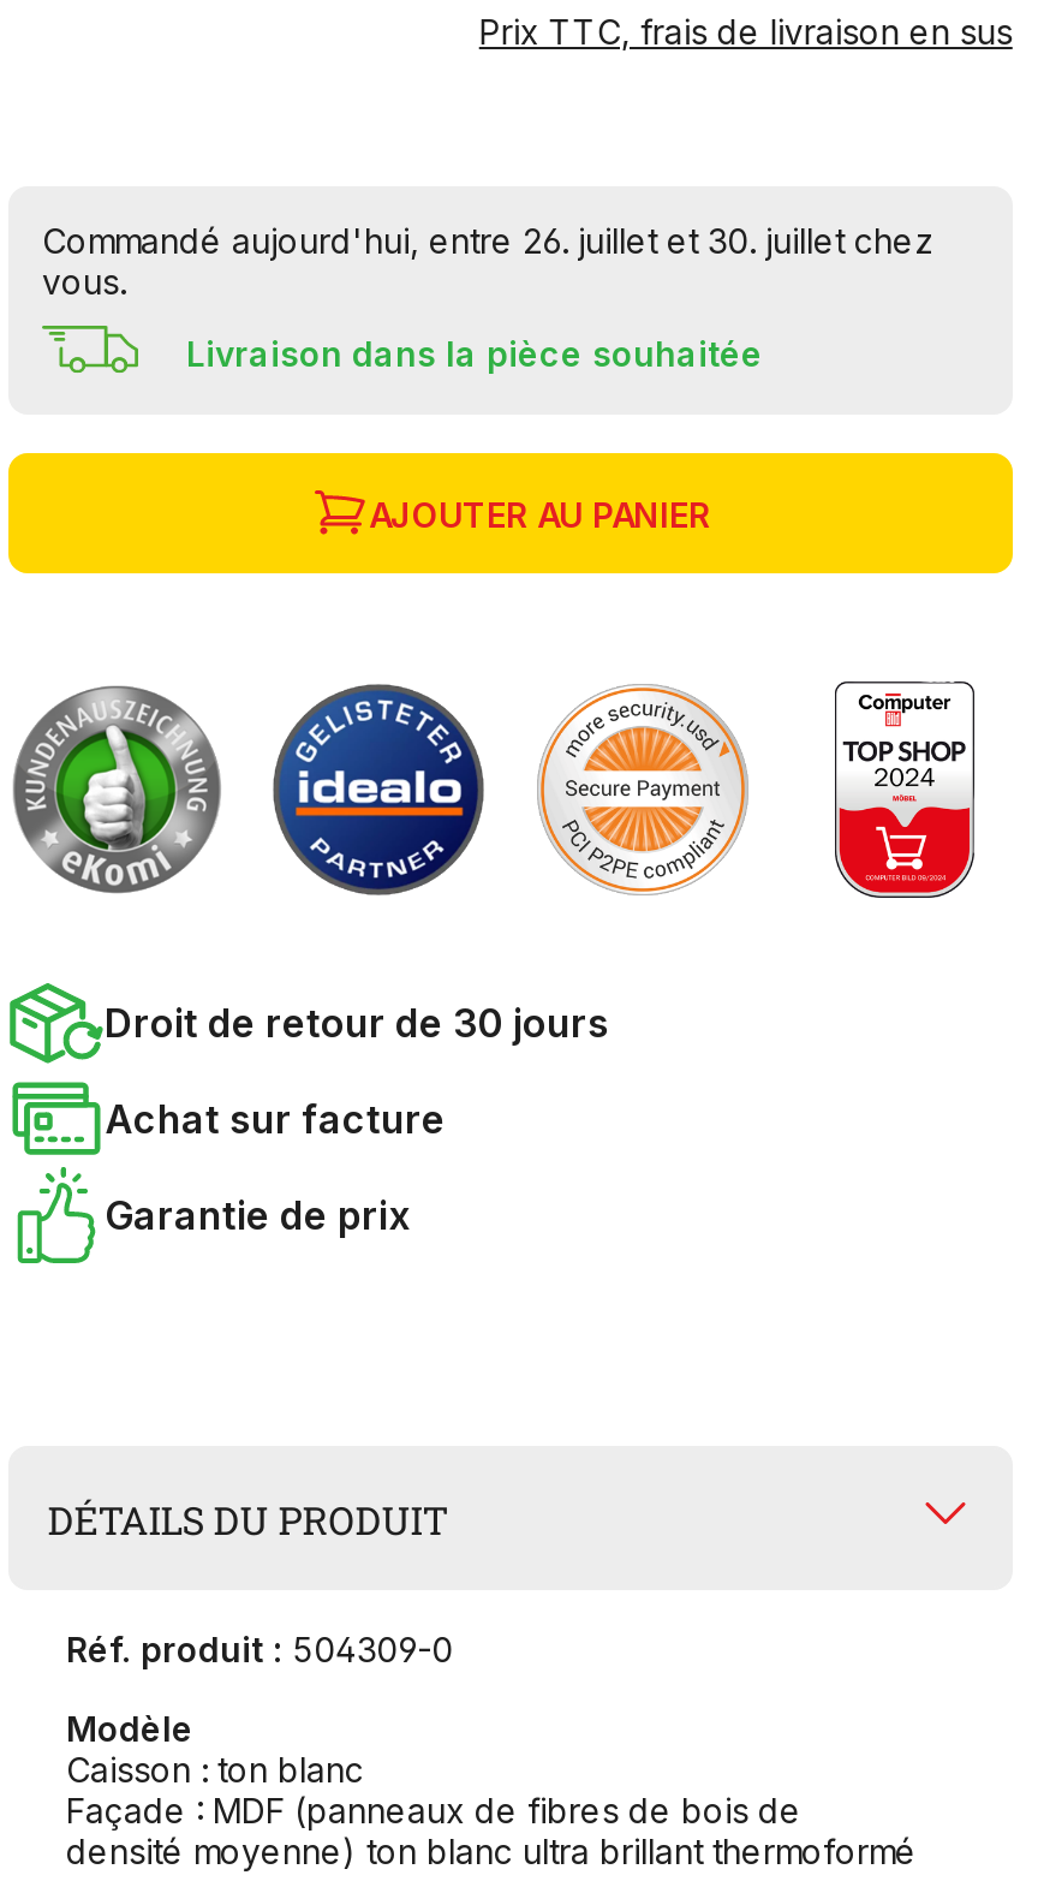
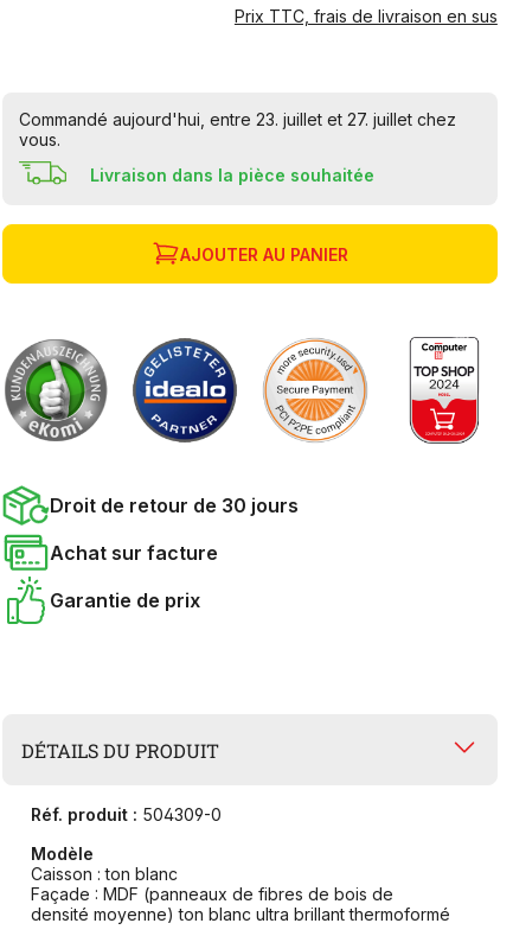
[42,220,933,261] Commandé aujourd'hui, entre 26. juillet et 30. juillet chez -> [19,109,456,129] Commandé aujourd'hui, entre 23. juillet et 27. juillet chez

